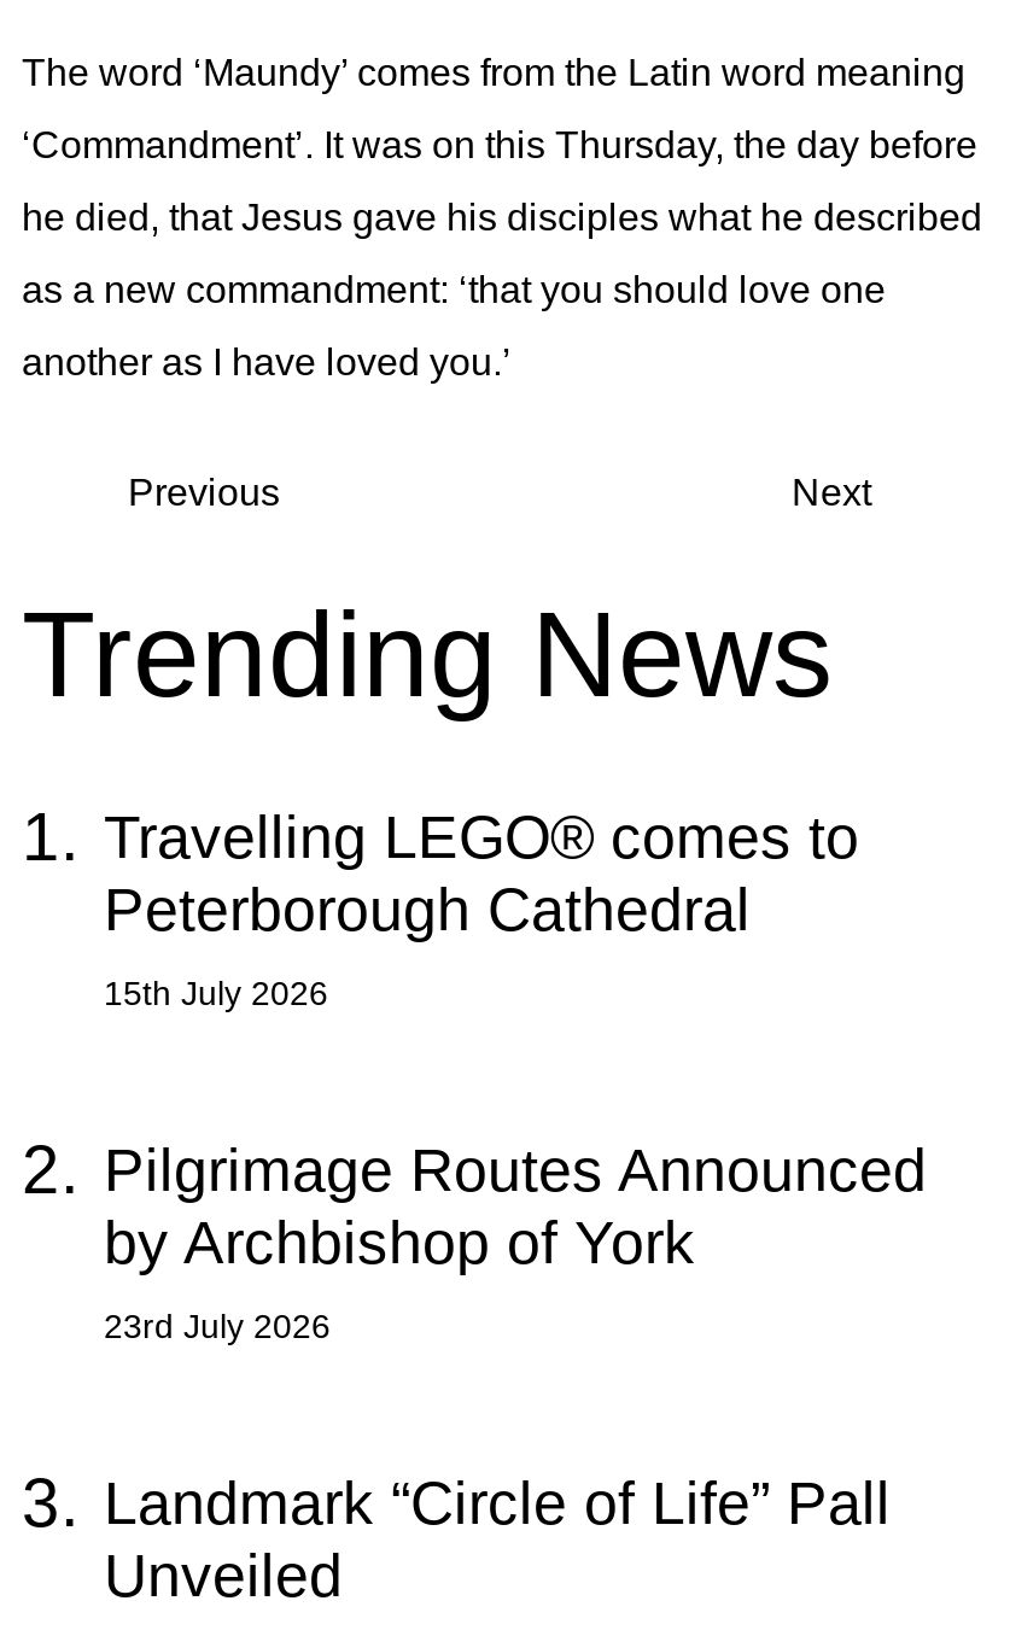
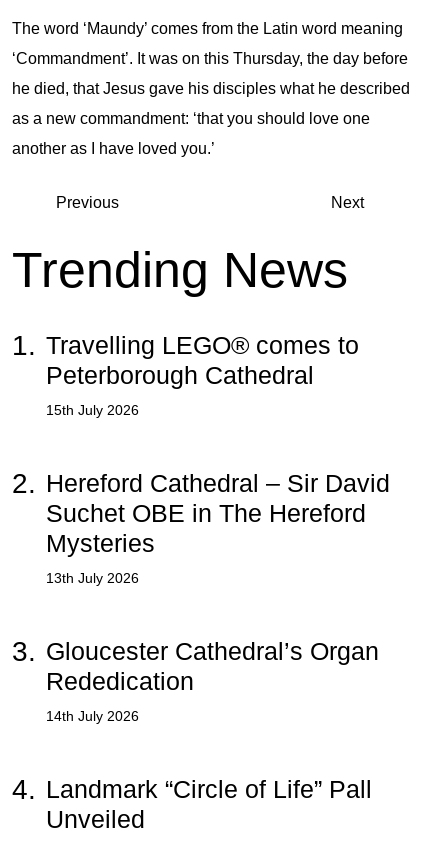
[22,1132,927,1540] 2. Pilgrimage Routes Announced | by Archbishop of York | 23rd July 2026 | 3. Landmark “Circle of Life” Pall -> [12,468,390,805] 2. Hereford Cathedral – Sir David | Suchet OBE in The Hereford | Mysteries | 13th July 2026 | 3. Gloucester Cathedral’s Organ | Rededication | 14th July 2026 | 4. Landmark “Circle of Life” Pall

